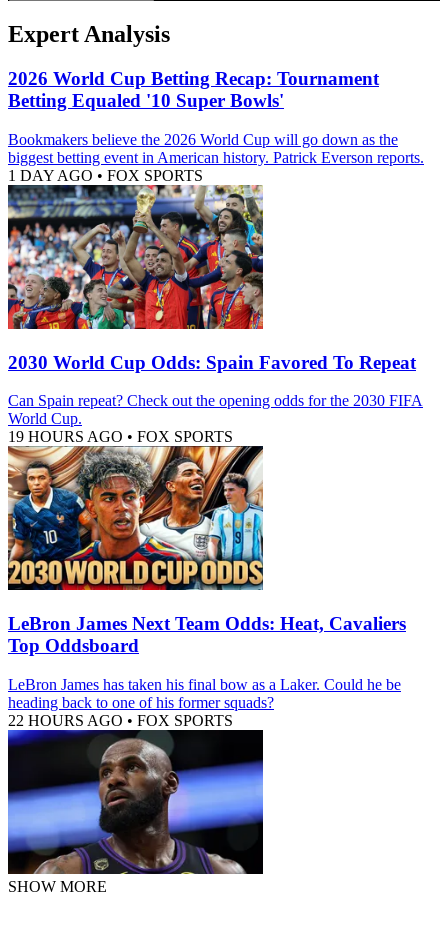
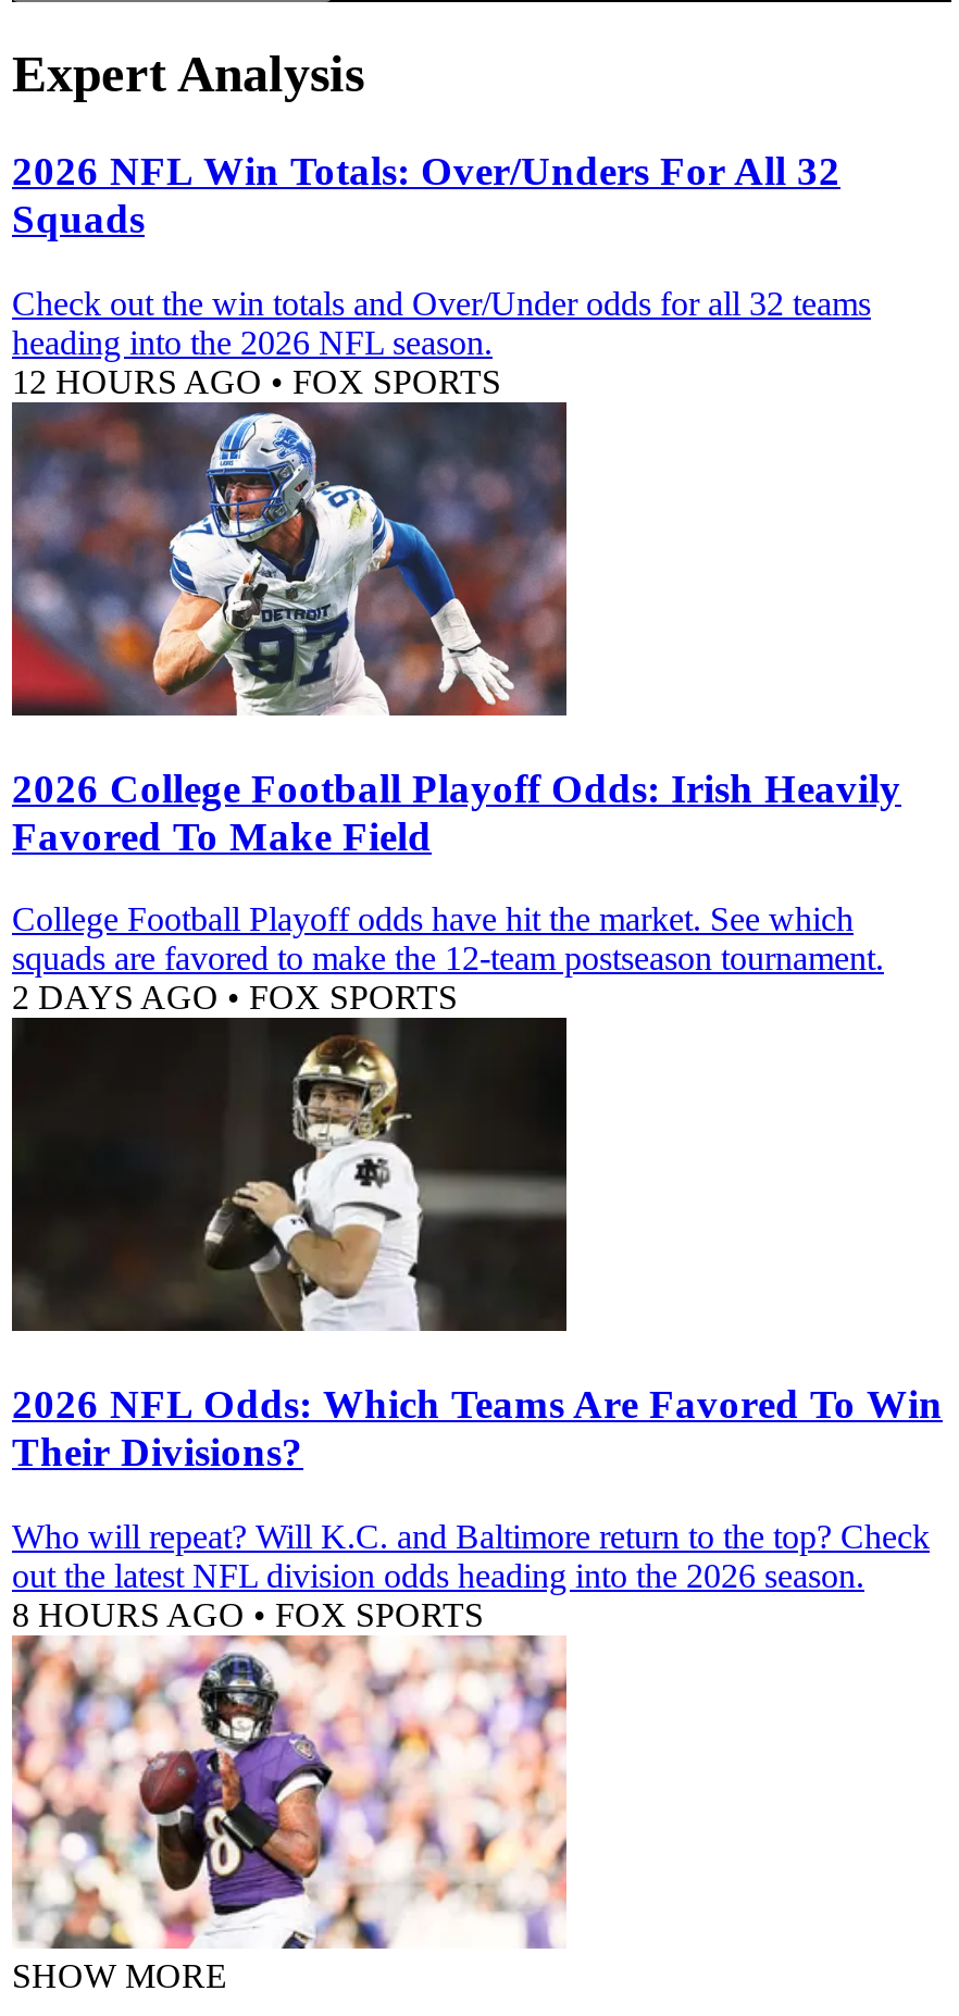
[8,68,379,111] 2026 World Cup Betting Recap: Tournament | Betting Equaled '10 Super Bowls' -> [12,148,840,242] 2026 NFL Win Totals: Over/Unders For All 32 | Squads
[8,131,424,184] Bookmakers believe the 2026 World Cup will go down as the | biggest betting event in American history. Patrick Everson reports. | 1 DAY AGO • FOX SPORTS -> [12,285,871,400] Check out the win totals and Over/Under odds for all 32 teams | heading into the 2026 NFL season. | 12 HOURS AGO • FOX SPORTS
[7,185,416,373] [image] | 2030 World Cup Odds: Spain Favored To Repeat -> [10,424,901,858] [image] | 2026 College Football Playoff Odds: Irish Heavily | Favored To Make Field
[8,392,423,445] Can Spain repeat? Check out the opening odds for the 2030 FIFA | World Cup. | 19 HOURS AGO • FOX SPORTS -> [12,901,884,1016] College Football Playoff odds have hit the market. See which | squads are favored to make the 12-team postseason tournament. | 2 DAYS AGO • FOX SPORTS
[7,457,406,656] [image] | LeBron James Next Team Odds: Heat, Cavaliers | Top Oddsboard -> [10,1020,943,1474] [image] | 2026 NFL Odds: Which Teams Are Favored To Win | Their Divisions?
[8,676,401,729] LeBron James has taken his final bow as a Laker. Could he be | heading back to one of his former squads? | 22 HOURS AGO • FOX SPORTS -> [12,1518,930,1633] Who will repeat? Will K.C. and Baltimore return to the top? Check | out the latest NFL division odds heading into the 2026 season. | 8 HOURS AGO • FOX SPORTS
[7,740,264,875] [image] -> [10,1635,569,1951] [image]

